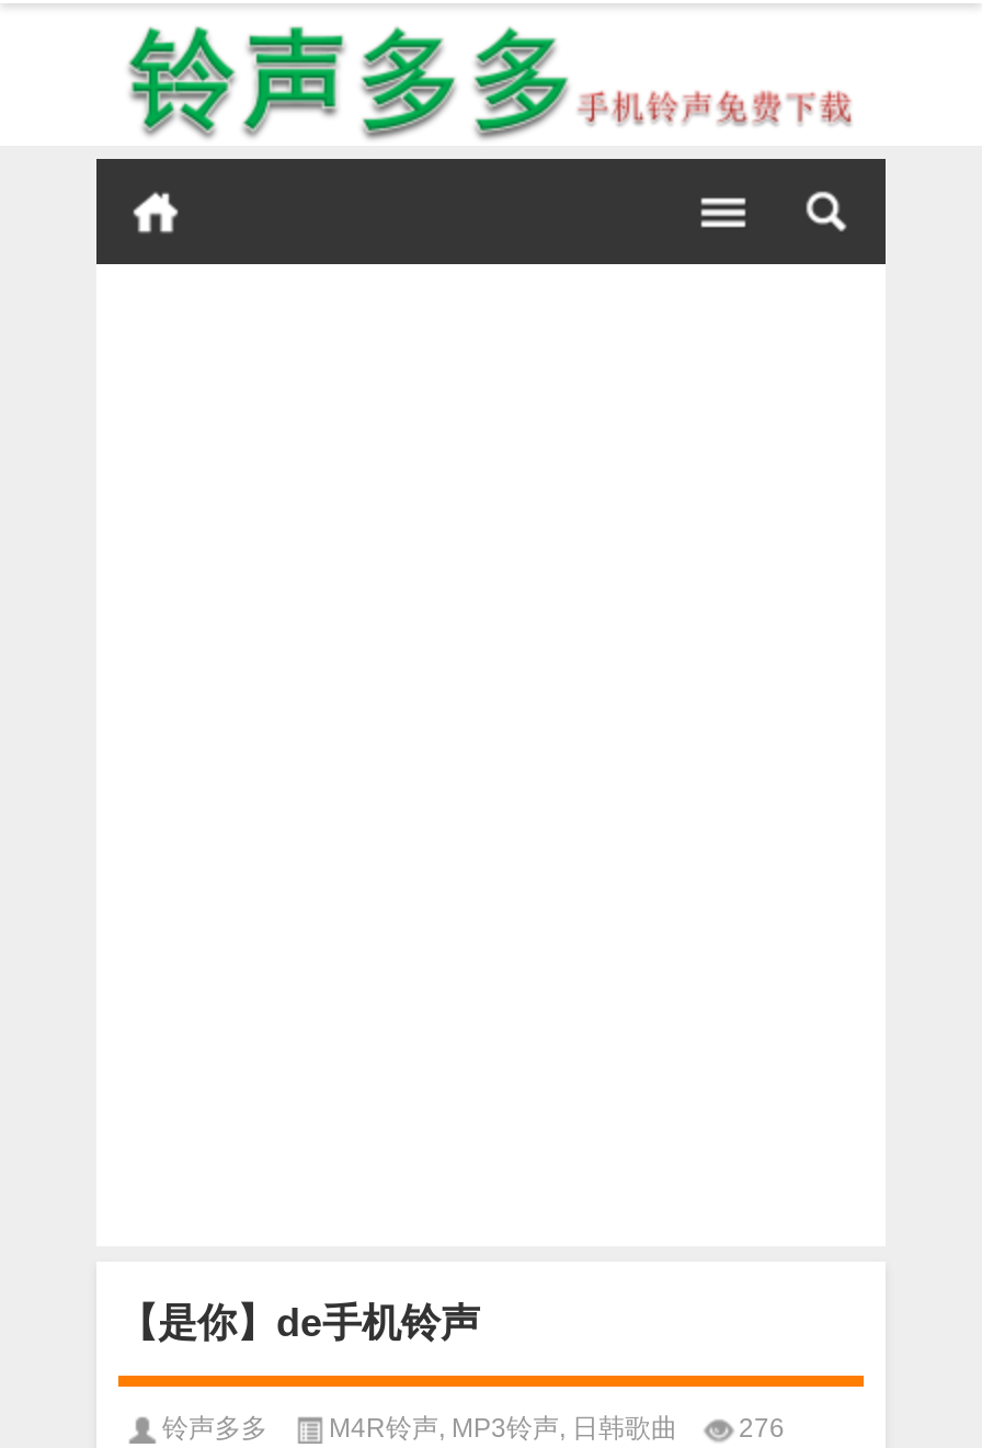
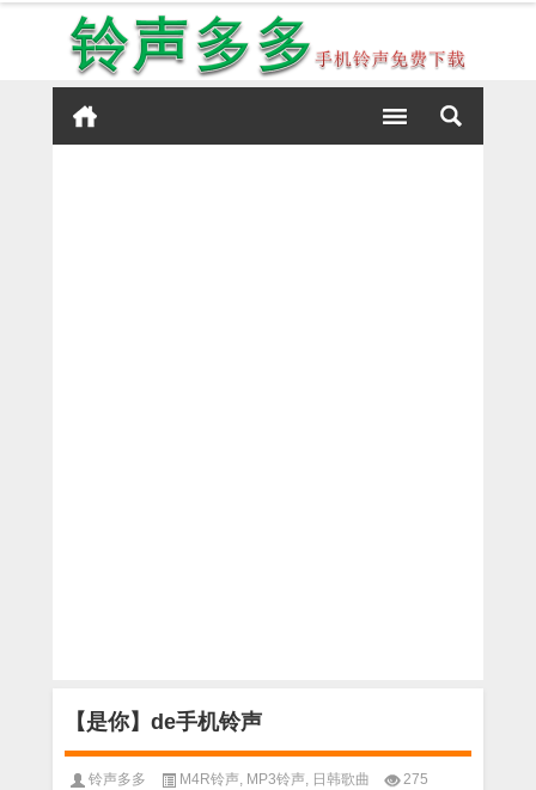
[162,1412,785,1443] 铃声多多 M4R铃声, MP3铃声,日韩歌曲 276 -> [89,770,428,787] 铃声多多 M4R铃声, MP3铃声,日韩歌曲 275

